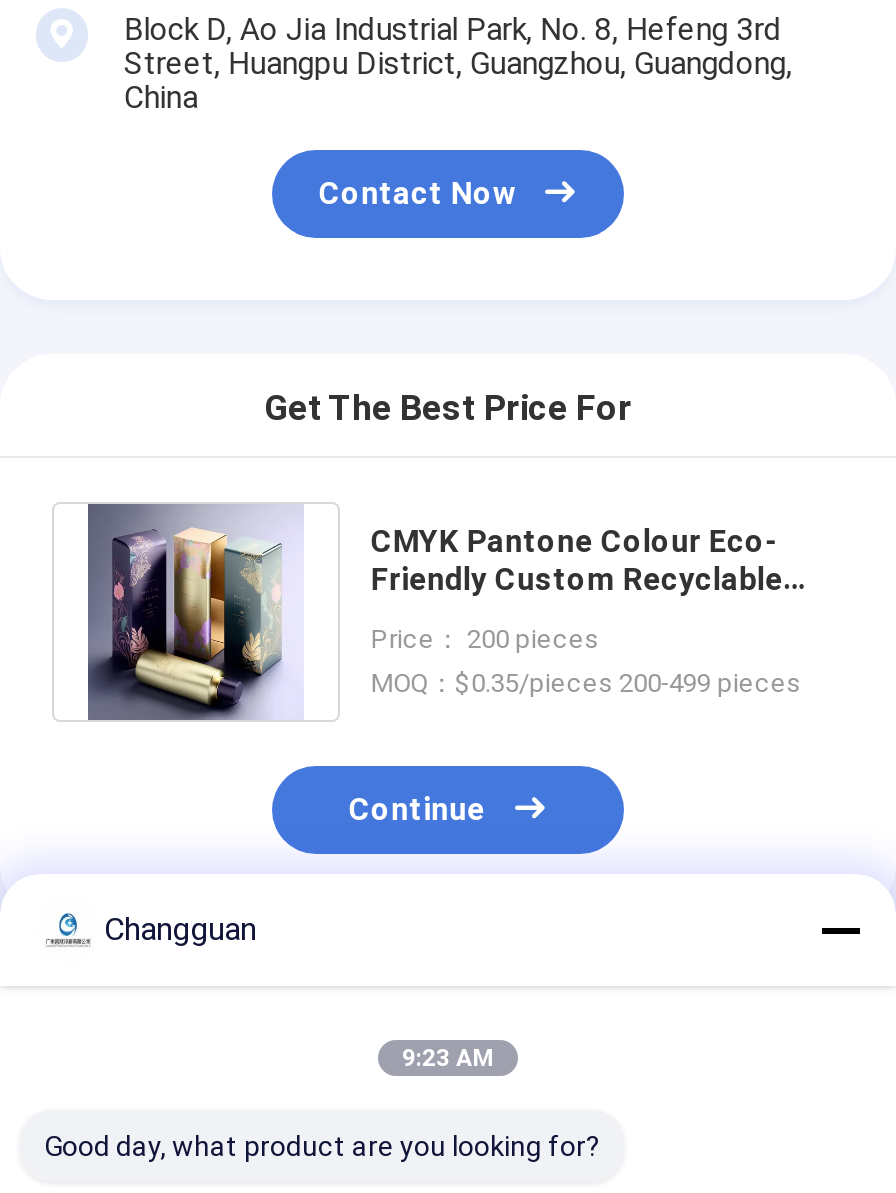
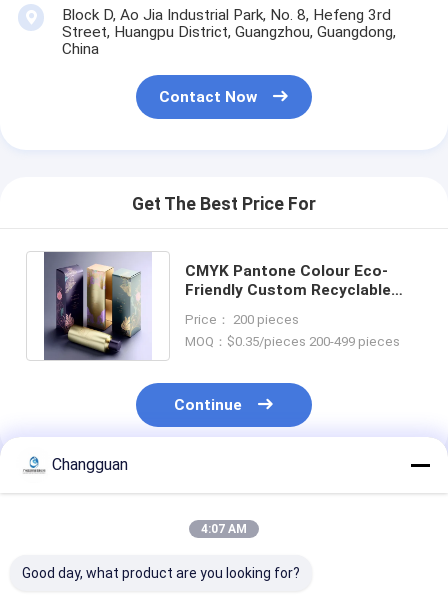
[402,1044,494,1072] 9:23 AM -> [201,522,247,536] 4:07 AM

